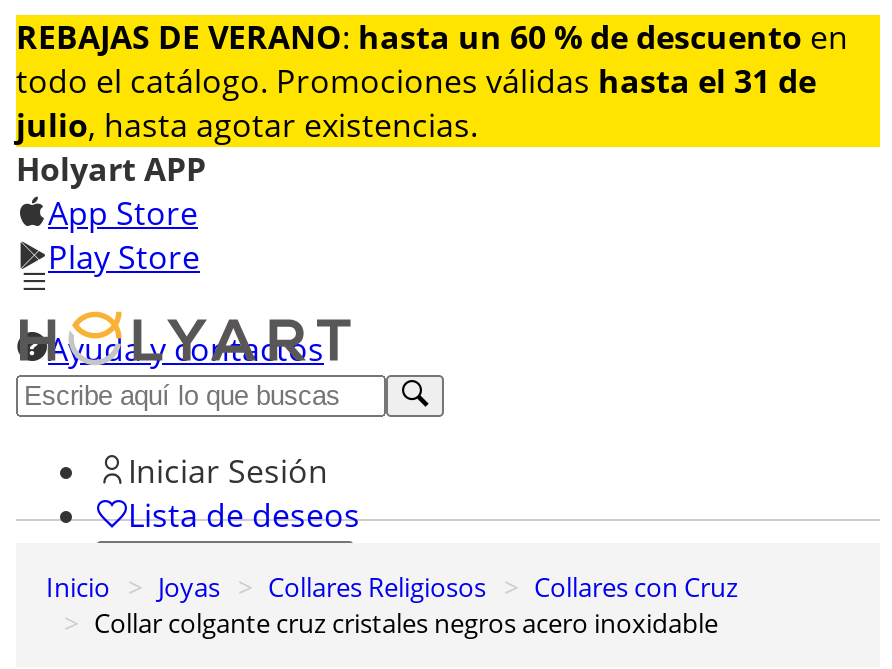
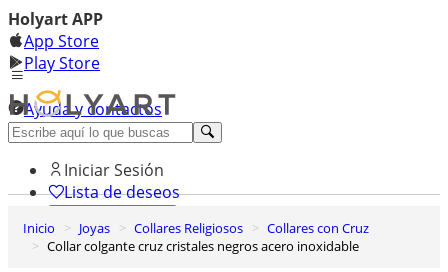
[16,13,882,149] [image] | REBAJAS DE VERANO: hasta un 60 % de descuento en | todo el catálogo. Promociones válidas hasta el 31 de | julio, hasta agotar existencias. -> none

